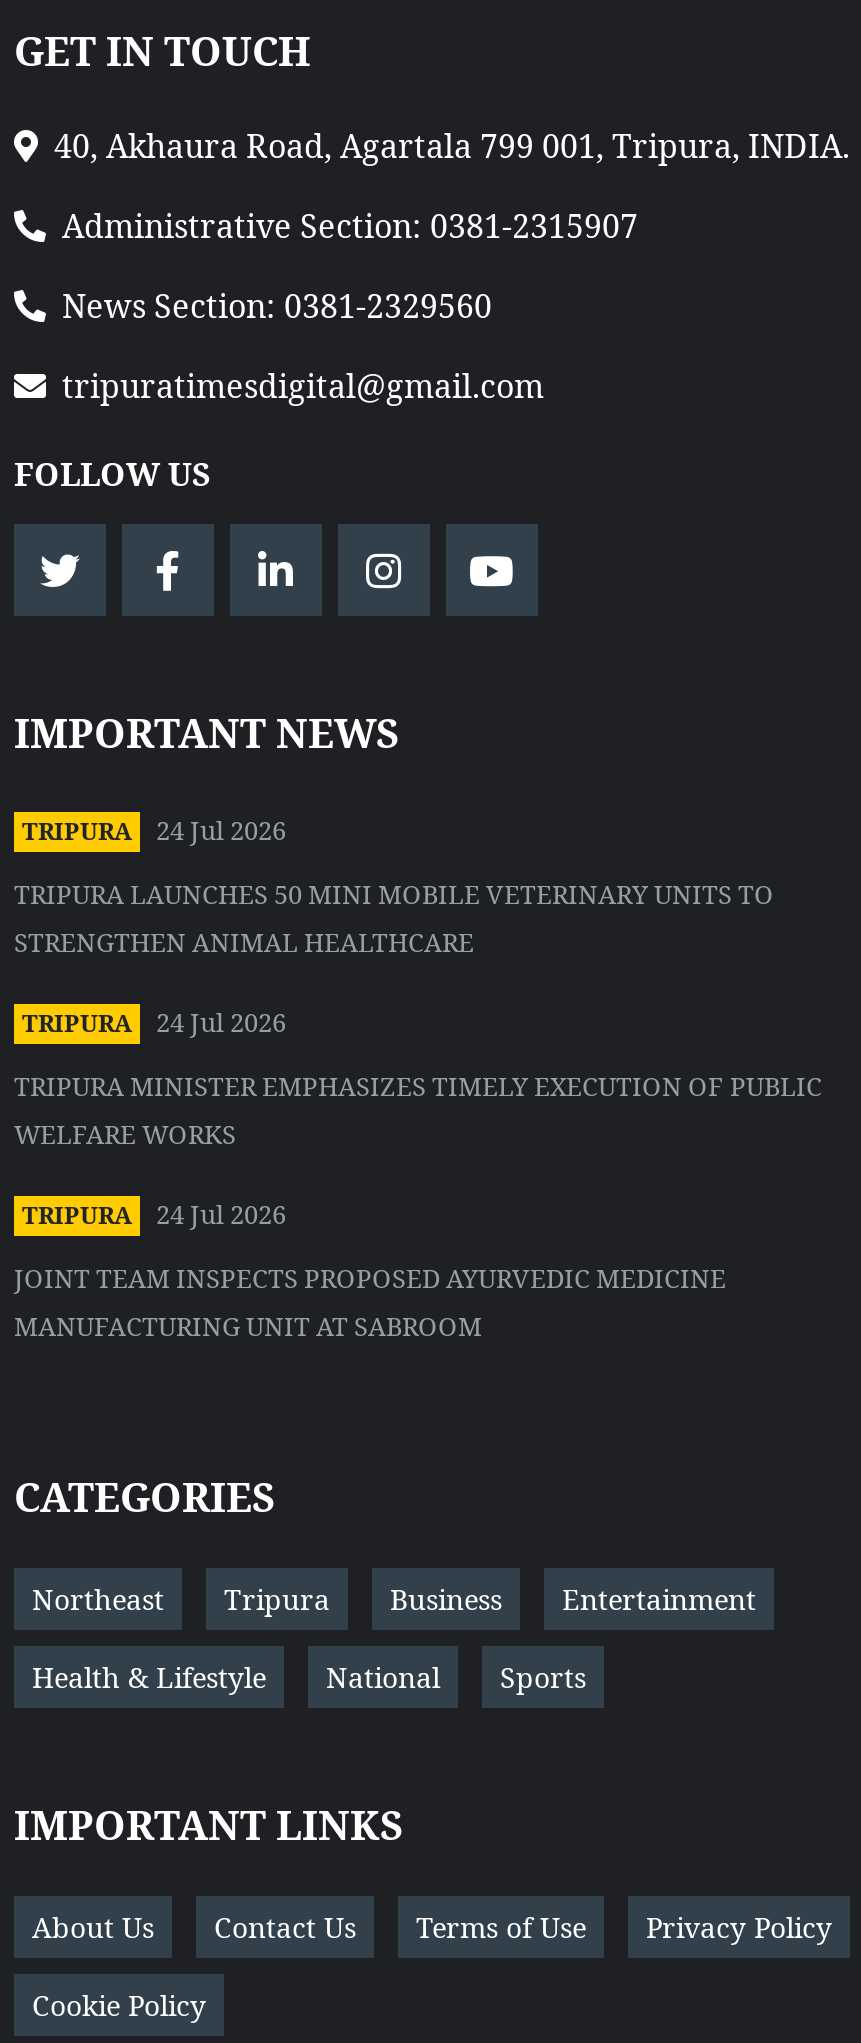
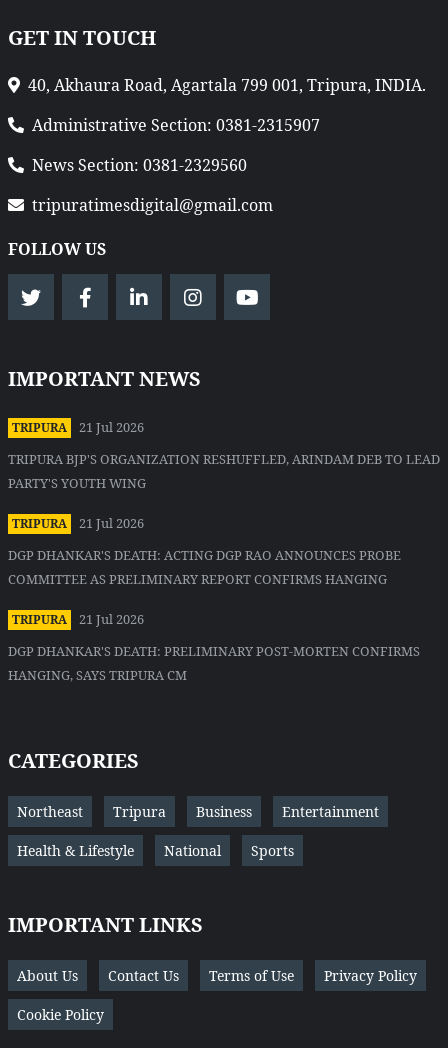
[22,813,286,849] TRIPURA 24 Jul 2026 -> [12,418,144,436] TRIPURA 21 Jul 2026
[14,877,774,961] TRIPURA LAUNCHES 50 MINI MOBILE VETERINARY UNITS TO | STRENGTHEN ANIMAL HEALTHCARE -> [8,450,440,492] TRIPURA BJP'S ORGANIZATION RESHUFFLED, ARINDAM DEB TO LEAD | PARTY'S YOUTH WING
[22,1005,286,1041] TRIPURA 24 Jul 2026 -> [12,514,144,532] TRIPURA 21 Jul 2026
[14,1069,822,1153] TRIPURA MINISTER EMPHASIZES TIMELY EXECUTION OF PUBLIC | WELFARE WORKS -> [8,546,401,588] DGP DHANKAR'S DEATH: ACTING DGP RAO ANNOUNCES PROBE | COMMITTEE AS PRELIMINARY REPORT CONFIRMS HANGING
[22,1197,286,1233] TRIPURA 24 Jul 2026 -> [12,610,144,628] TRIPURA 21 Jul 2026
[14,1261,726,1345] JOINT TEAM INSPECTS PROPOSED AYURVEDIC MEDICINE | MANUFACTURING UNIT AT SABROOM -> [8,642,420,684] DGP DHANKAR'S DEATH: PRELIMINARY POST-MORTEN CONFIRMS | HANGING, SAYS TRIPURA CM

